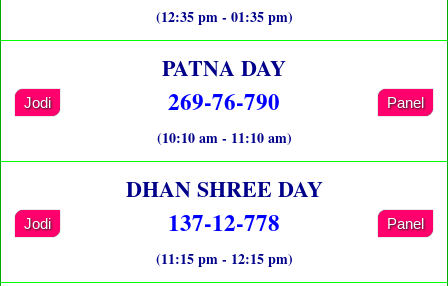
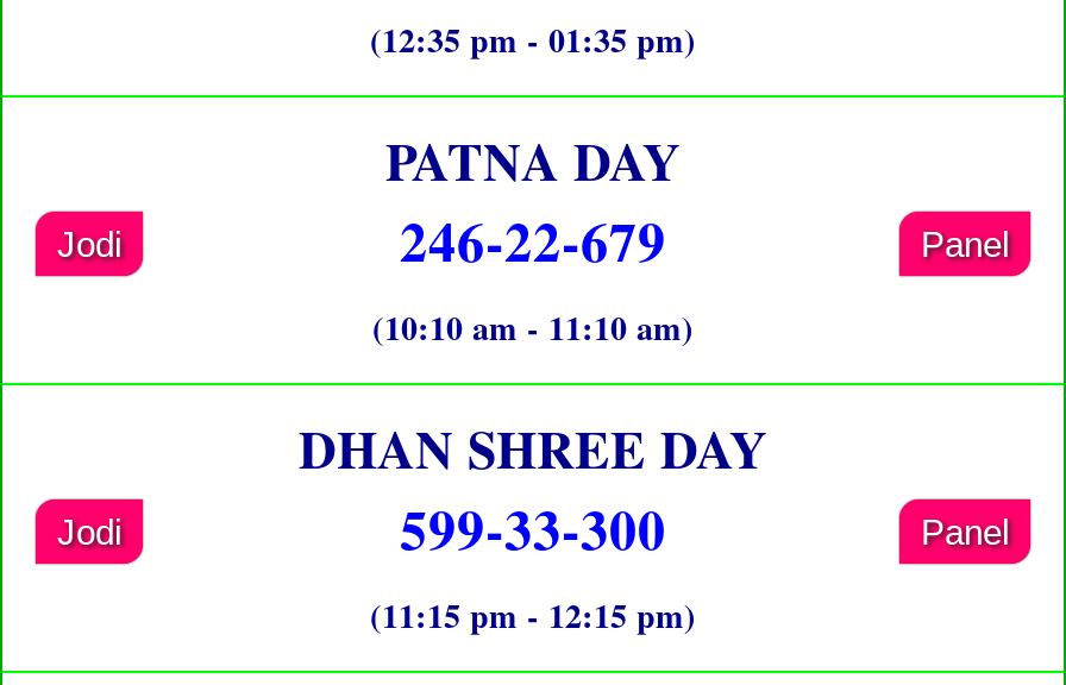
[168,84,280,118] 269-76-790 -> [400,200,666,281] 246-22-679
[168,205,280,239] 137-12-778 -> [400,488,666,569] 599-33-300

